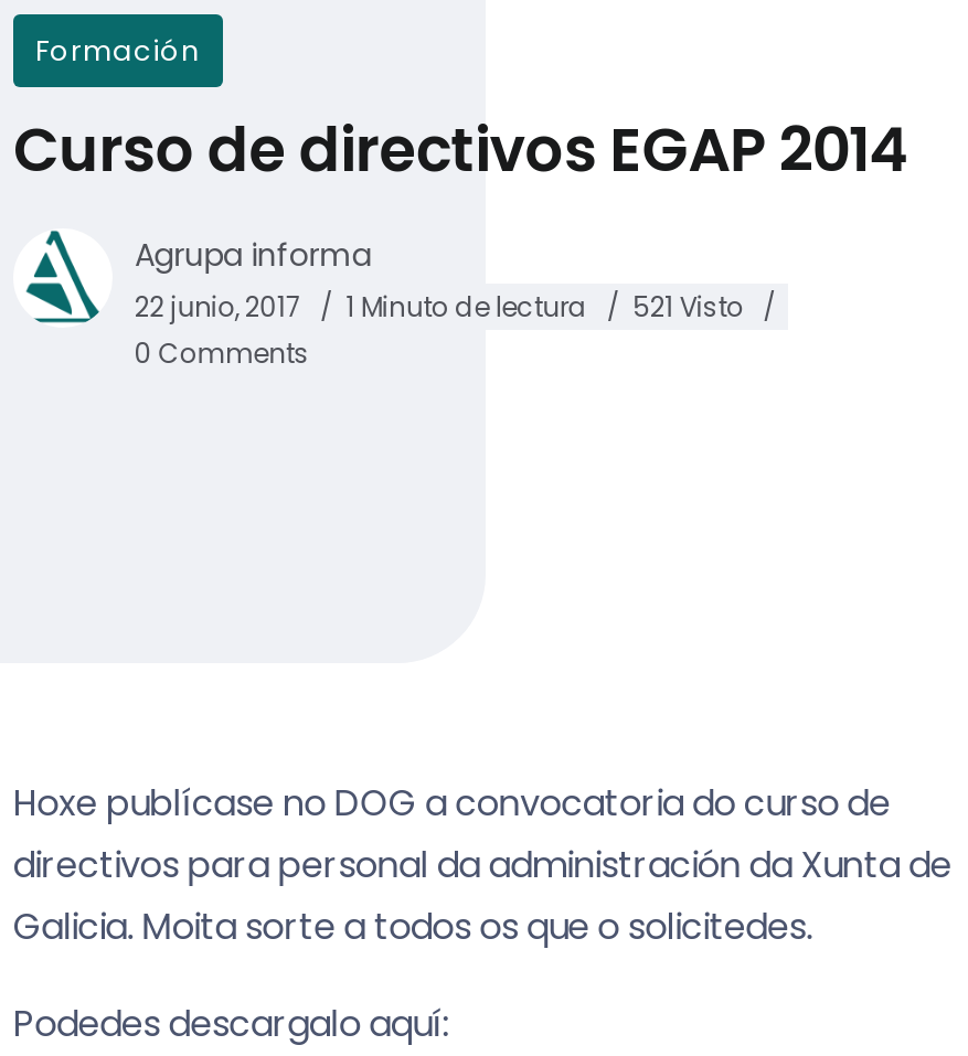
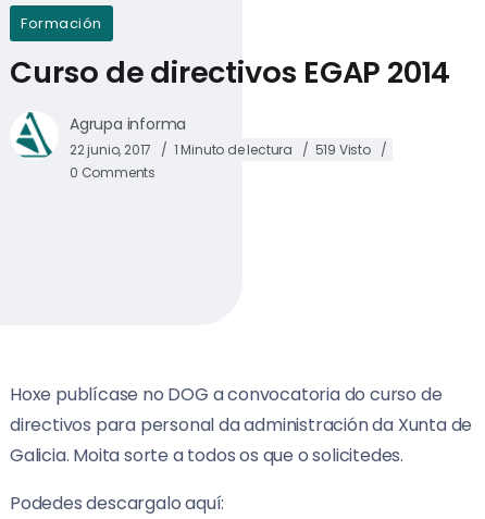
[135,288,743,326] 22 junio, 2017 1 Minuto de lectura 521 Visto -> [70,140,371,159] 22 junio, 2017 1 Minuto de lectura 519 Visto

